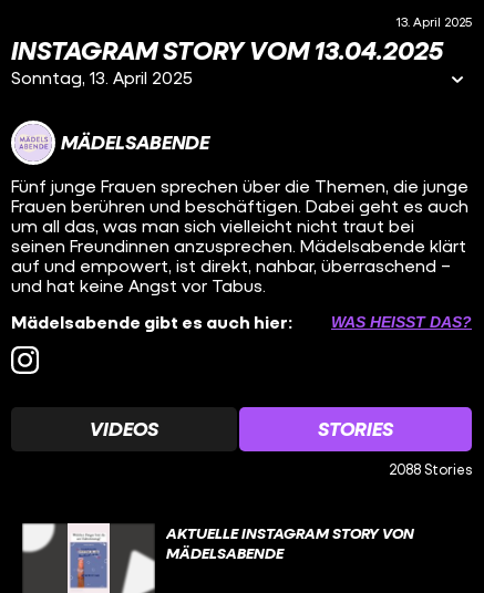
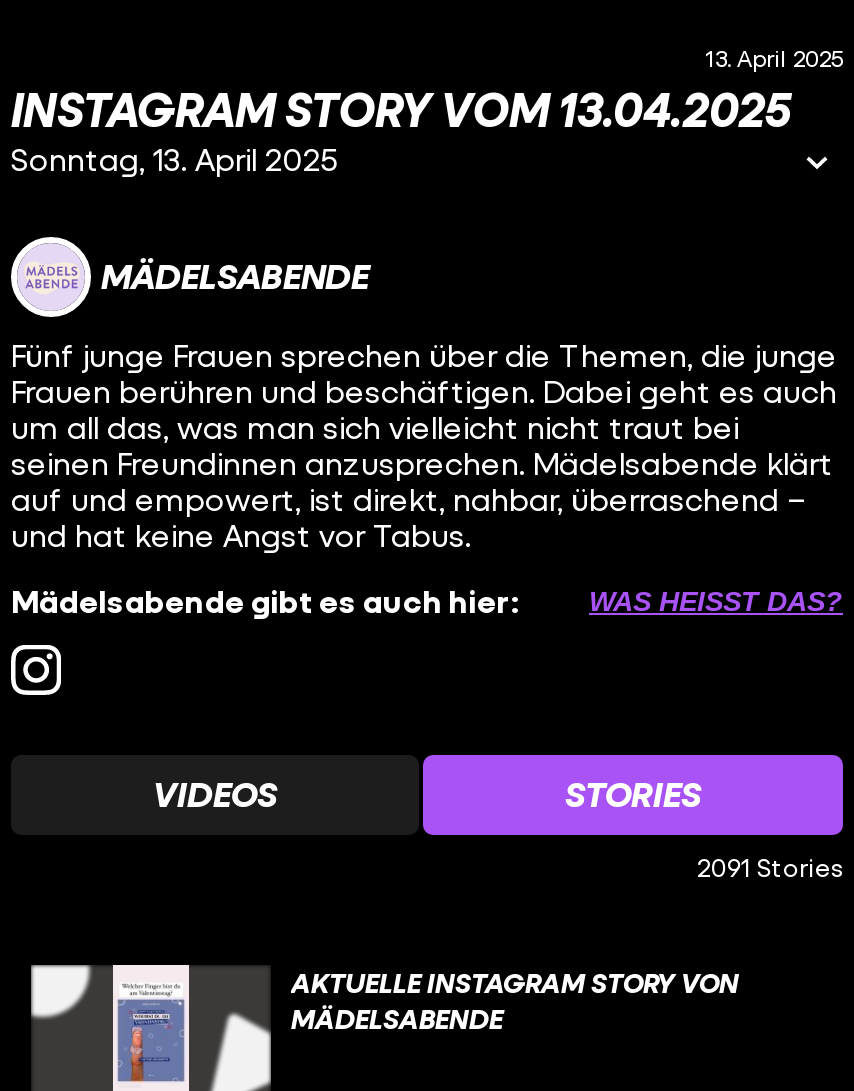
[389,460,472,478] 2088 Stories -> [697,851,843,883] 2091 Stories

